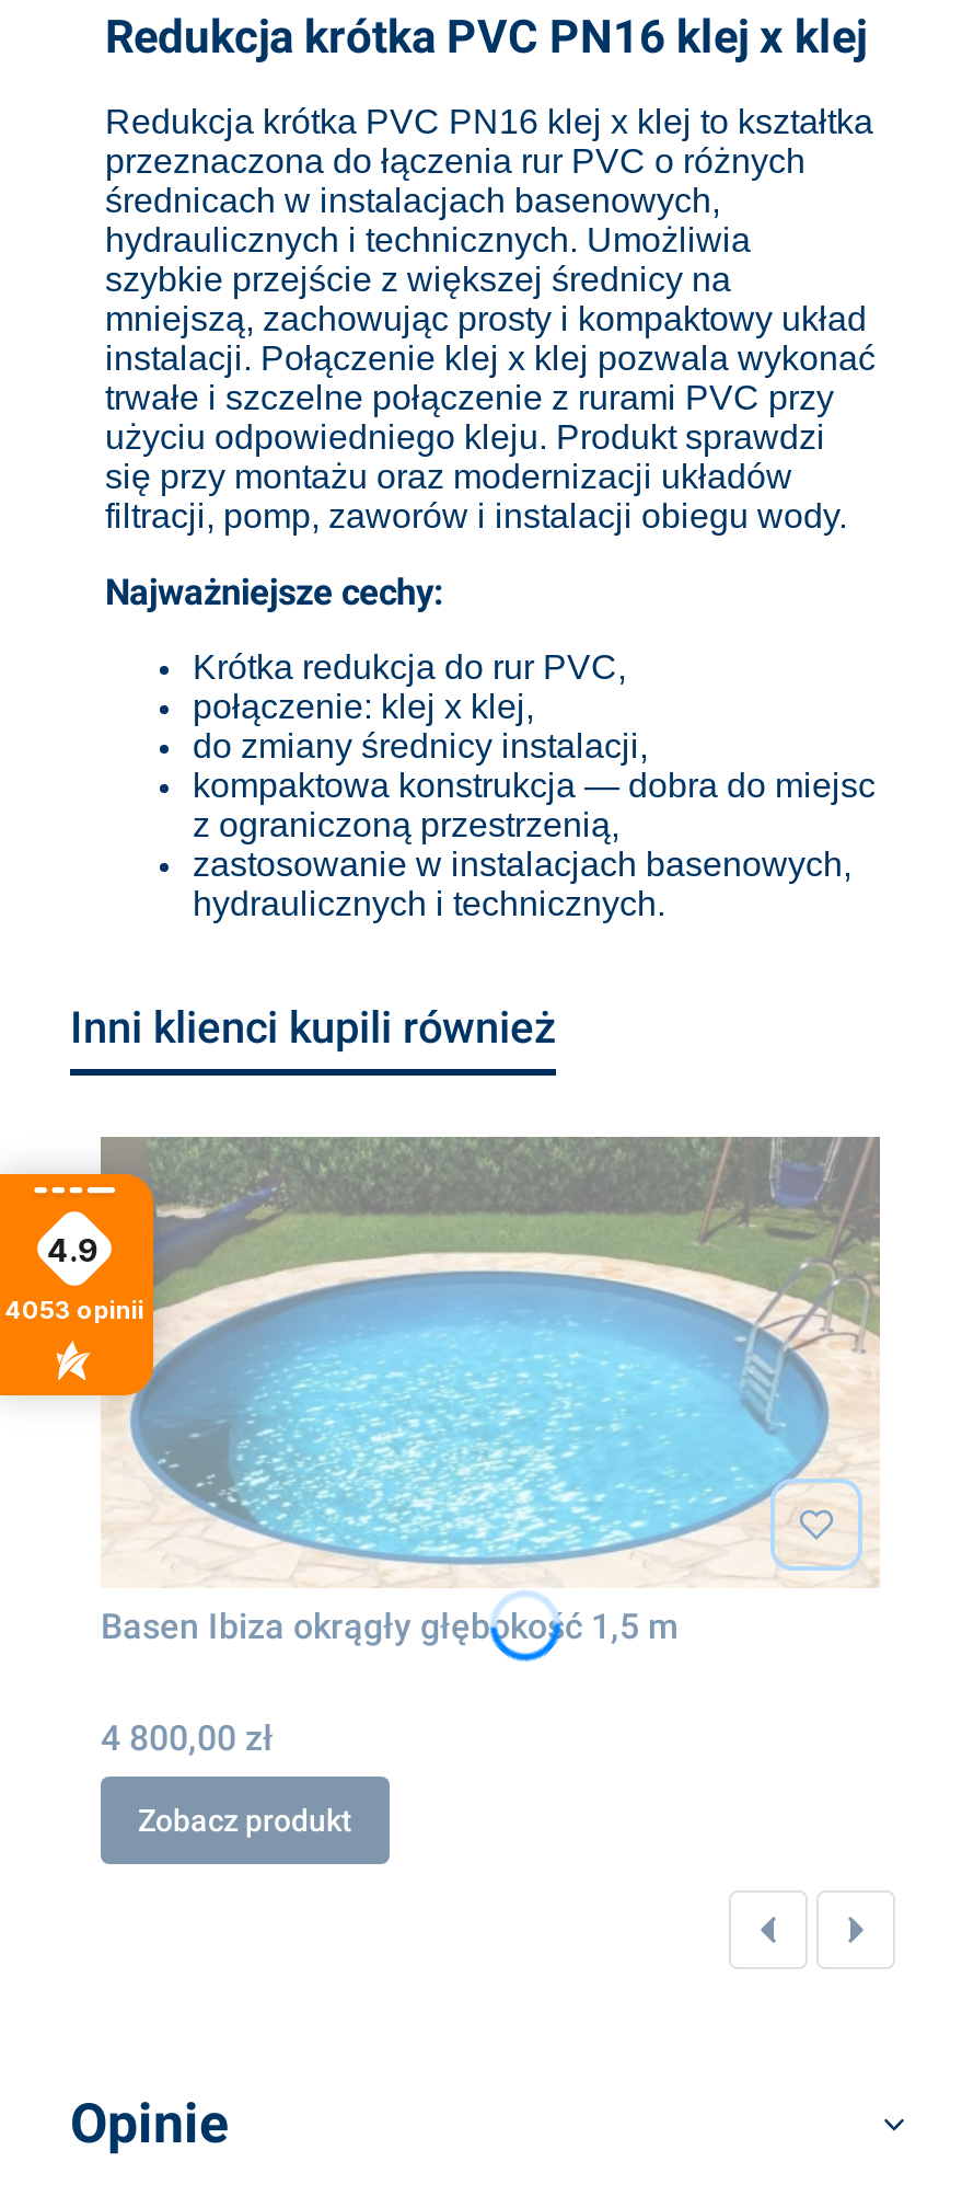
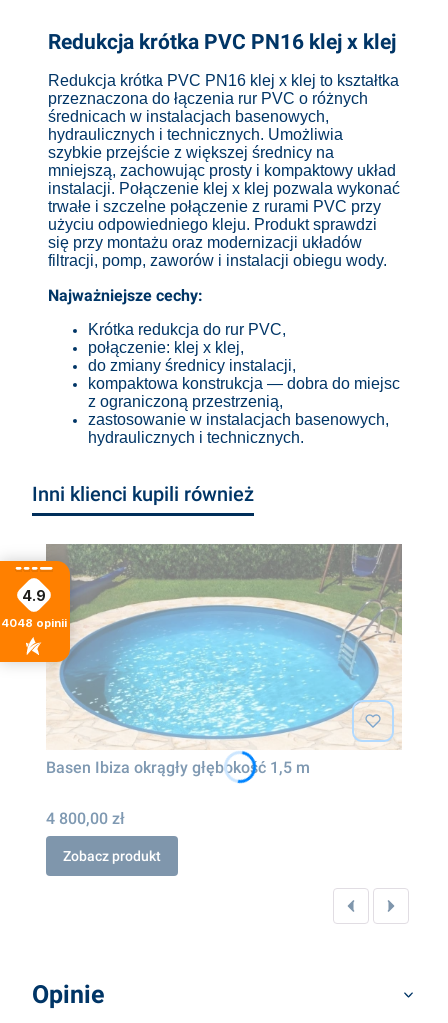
[4,1295,144,1325] 4053 opinii -> [1,616,67,630] 4048 opinii

